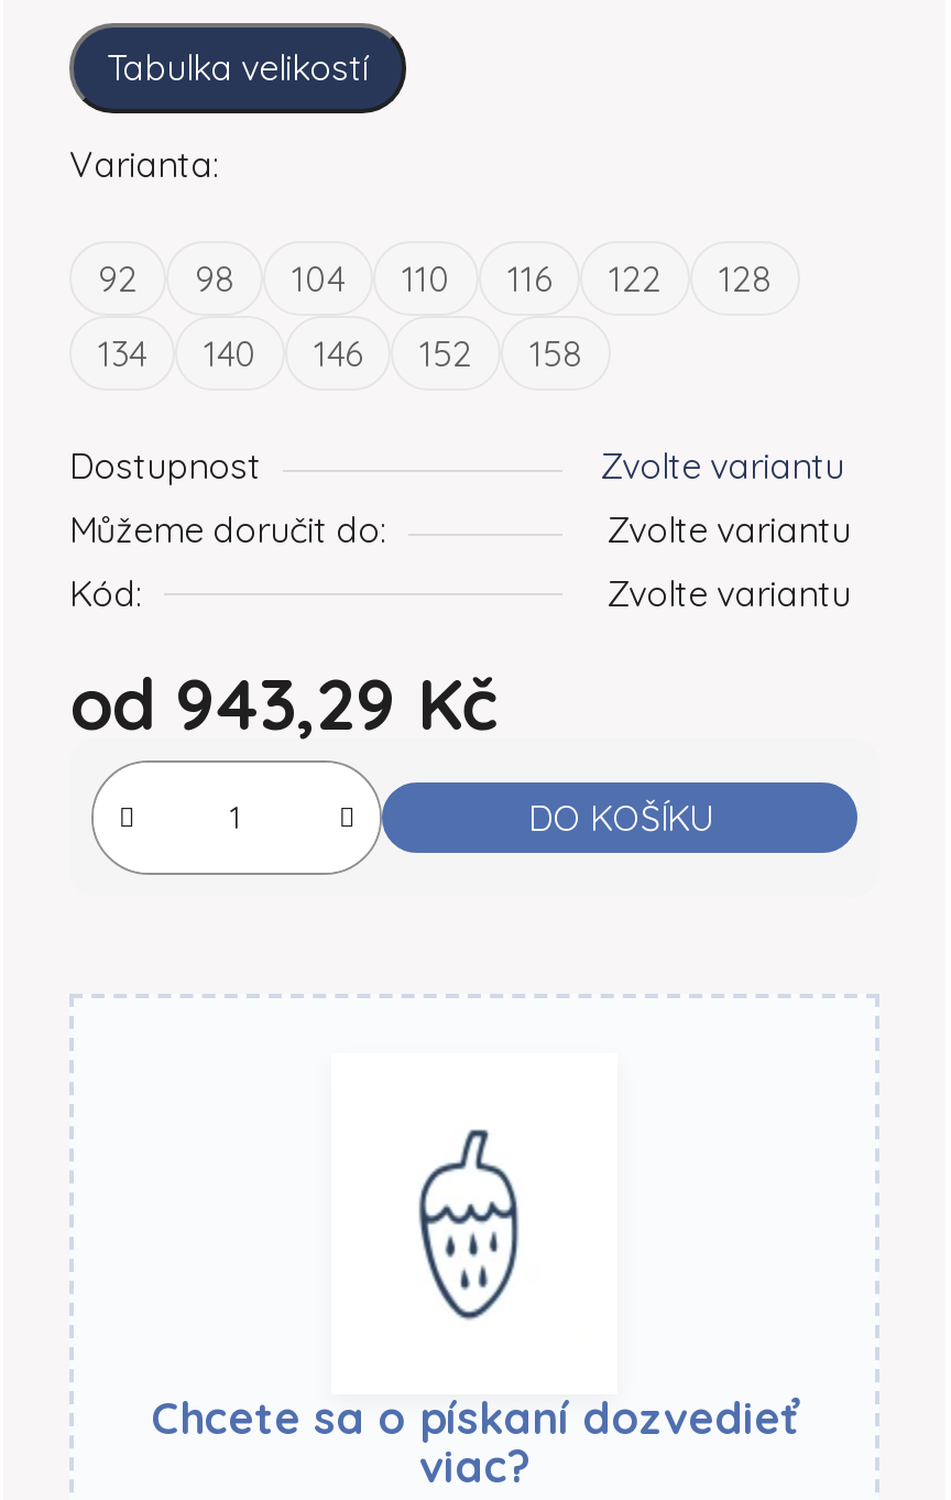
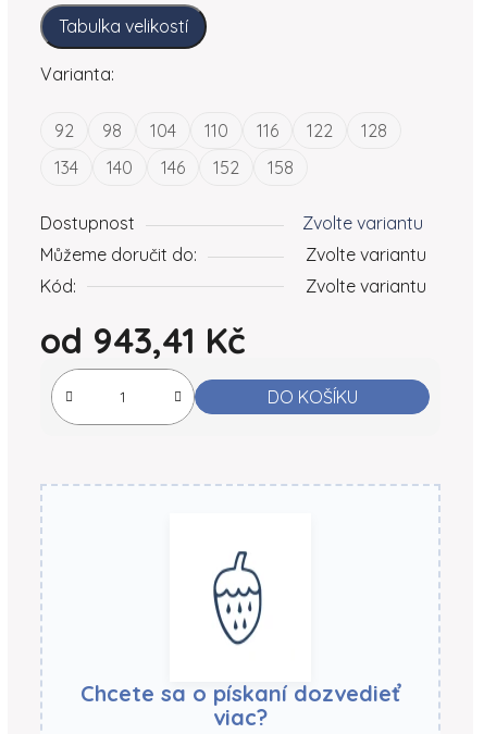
[69,659,499,747] od 943,29 Kč -> [40,319,246,362] od 943,41 Kč

